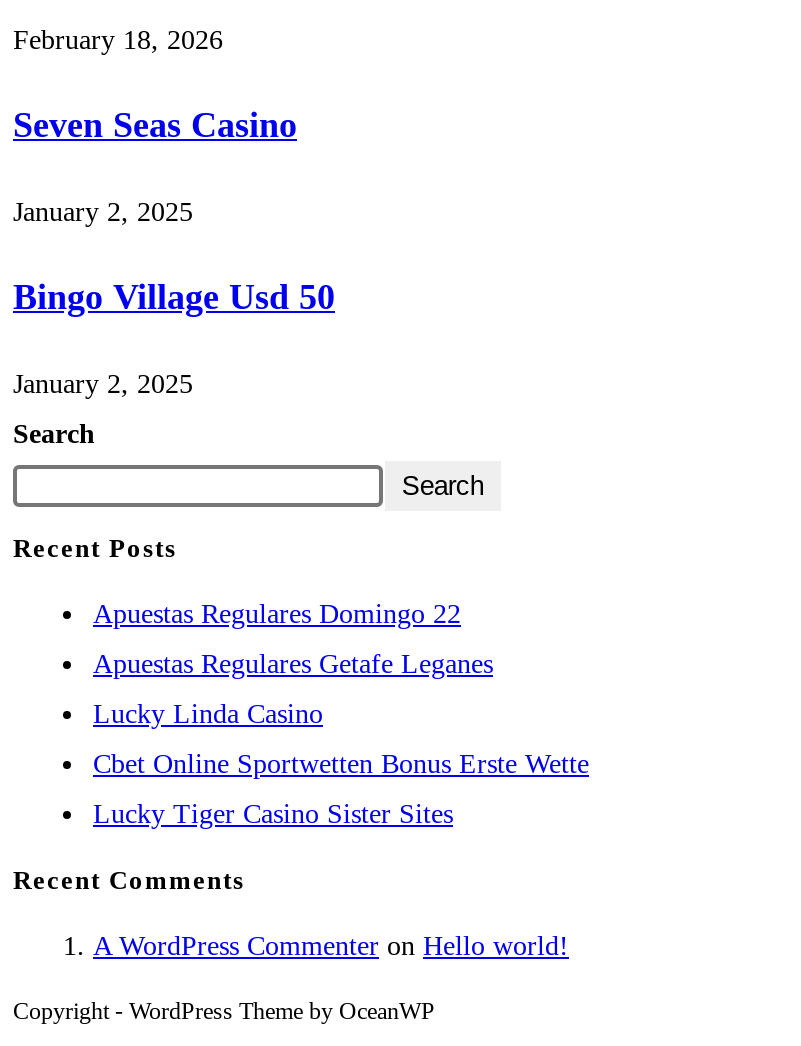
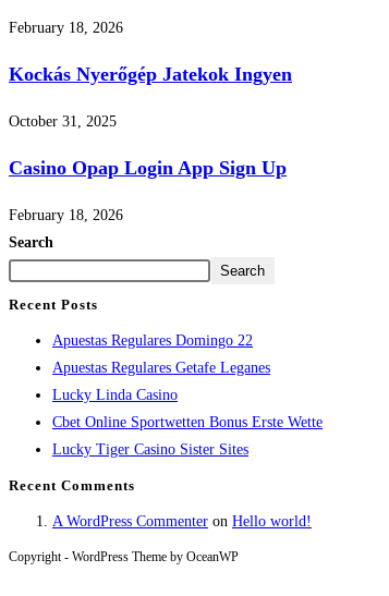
[13,105,297,145] Seven Seas Casino -> [9,63,292,85] Kockás Nyerőgép Jatekok Ingyen
[13,197,193,227] January 2, 2025 -> [9,113,117,129] October 31, 2025
[13,277,335,317] Bingo Village Usd 50 -> [9,157,287,178] Casino Opap Login App Sign Up
[13,369,193,399] January 2, 2025 -> [9,207,123,223] February 18, 2026

